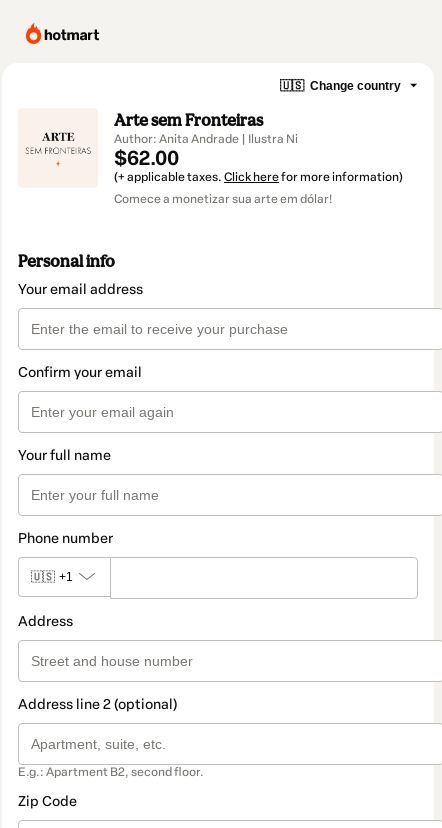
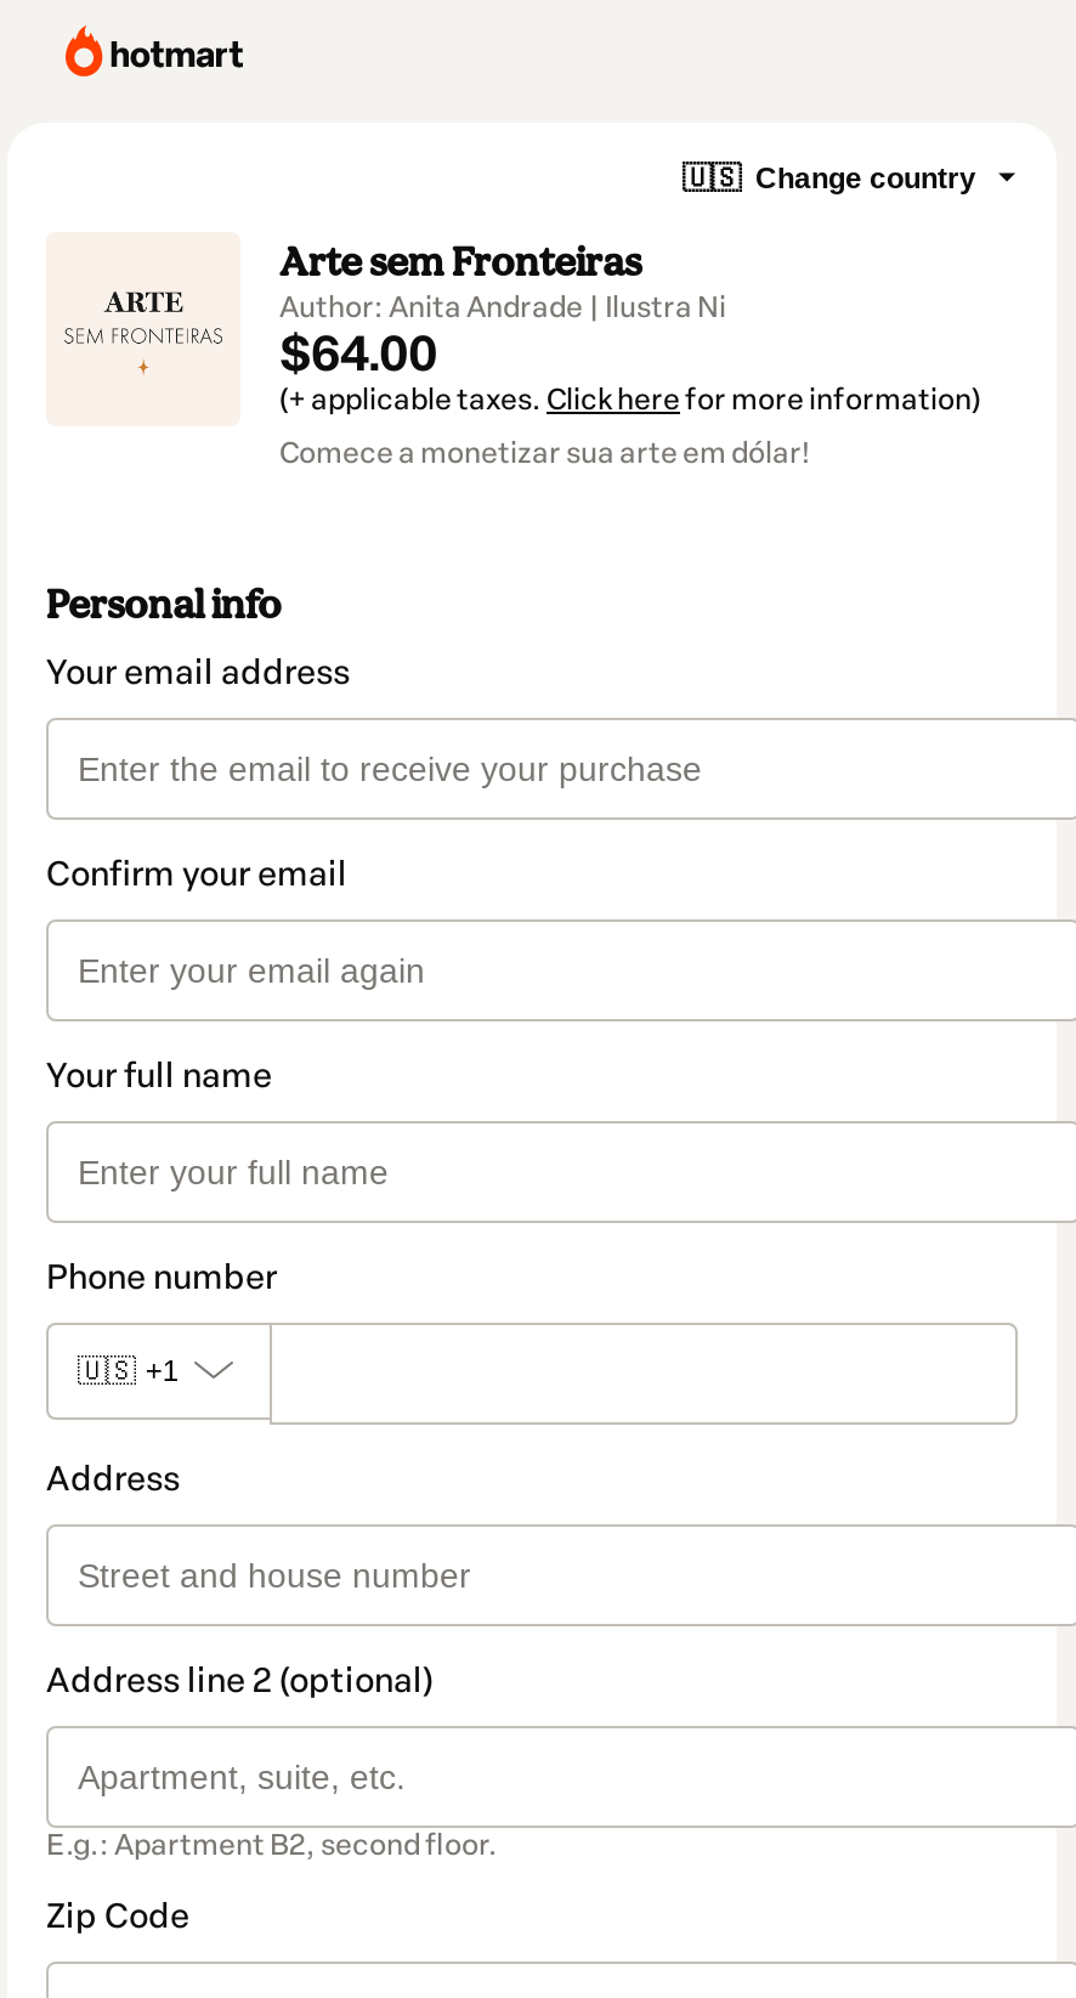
[114,146,179,170] $62.00 -> [279,324,437,383] $64.00

